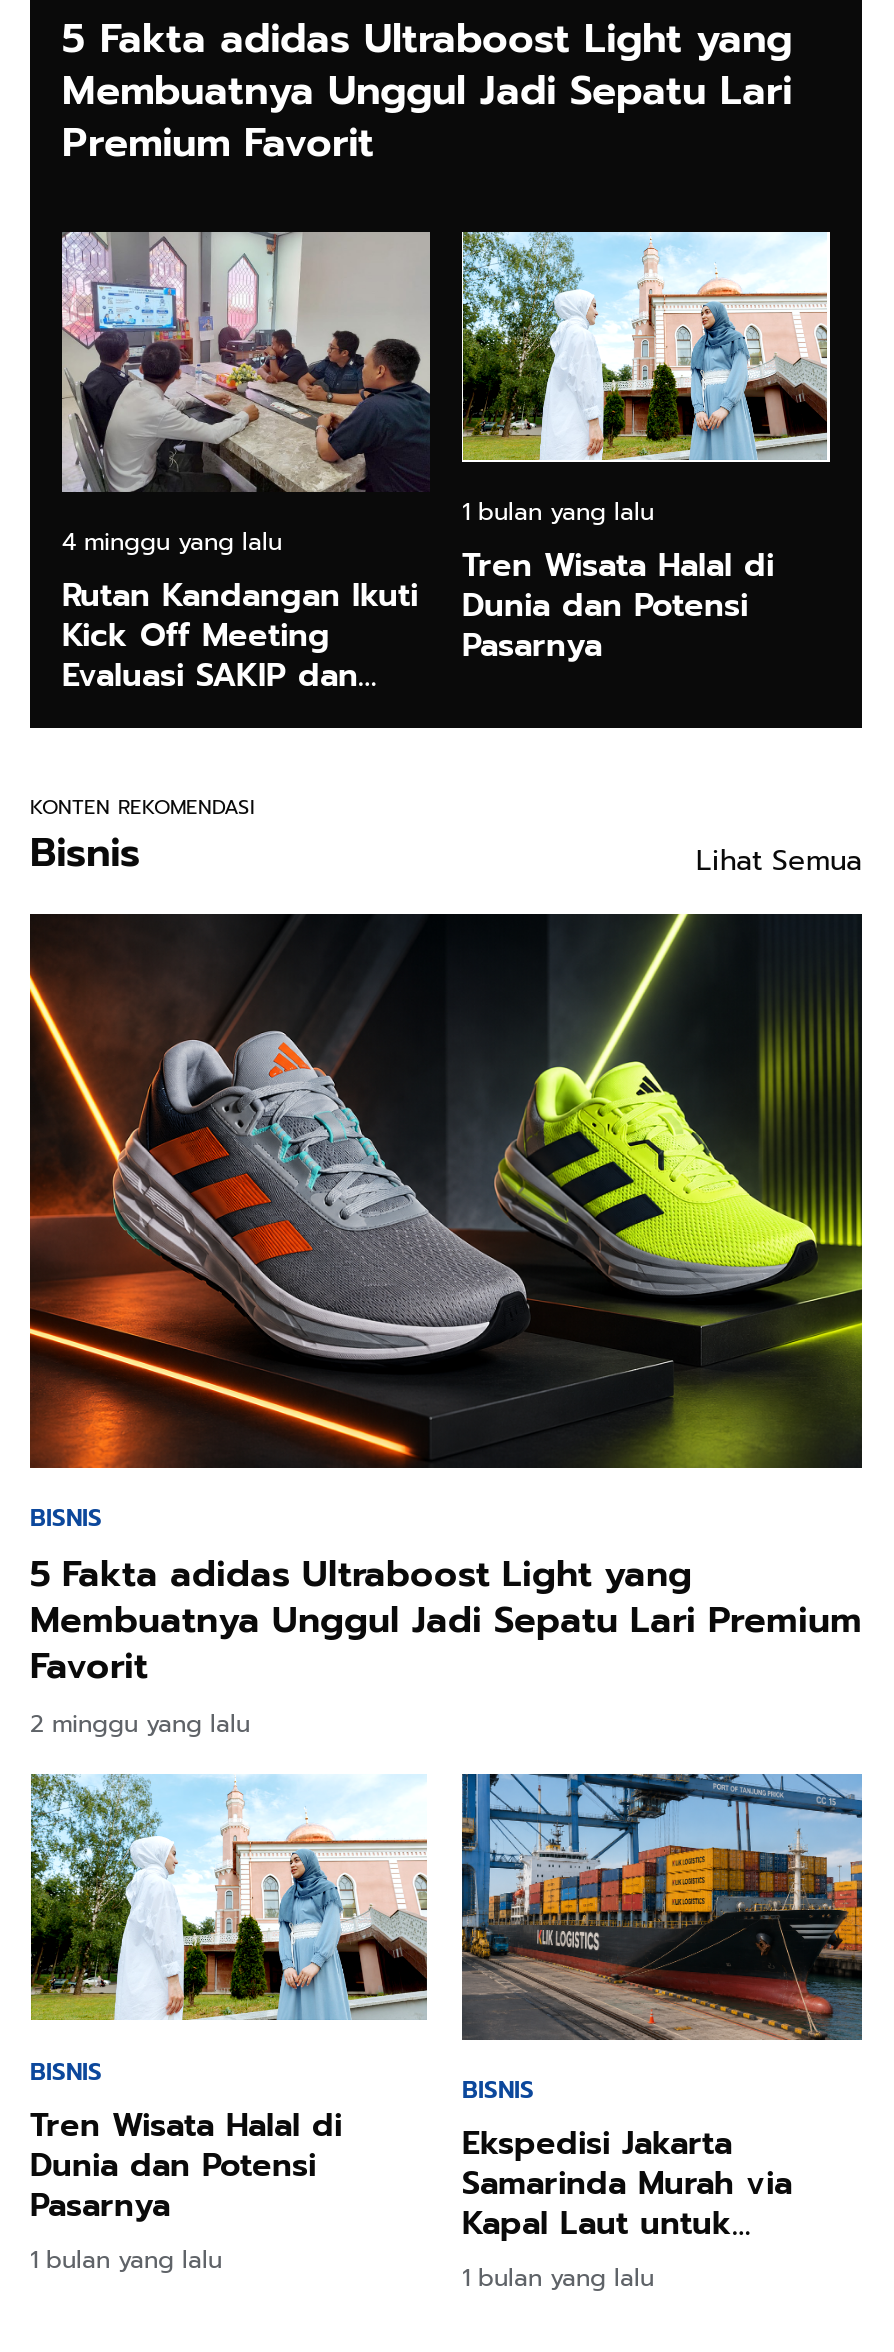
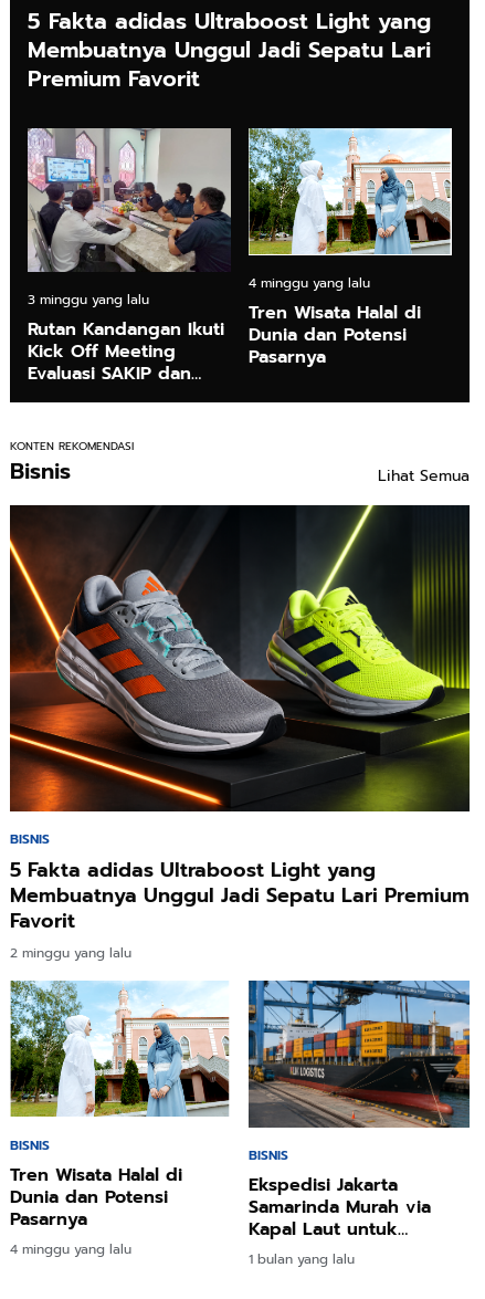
[462,493,654,529] 1 bulan yang lalu -> [249,273,370,292] 4 minggu yang lalu
[62,524,282,560] 4 minggu yang lalu -> [28,290,149,309] 3 minggu yang lalu
[30,2243,222,2279] 1 bulan yang lalu -> [10,1240,131,1260] 4 minggu yang lalu

